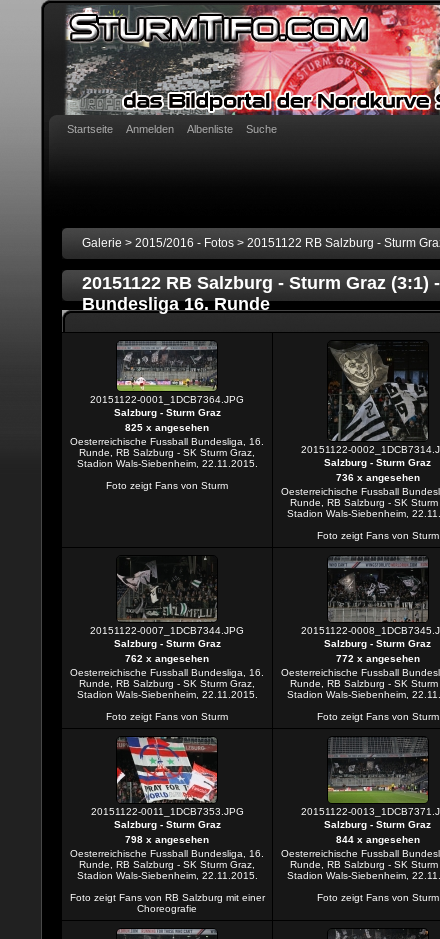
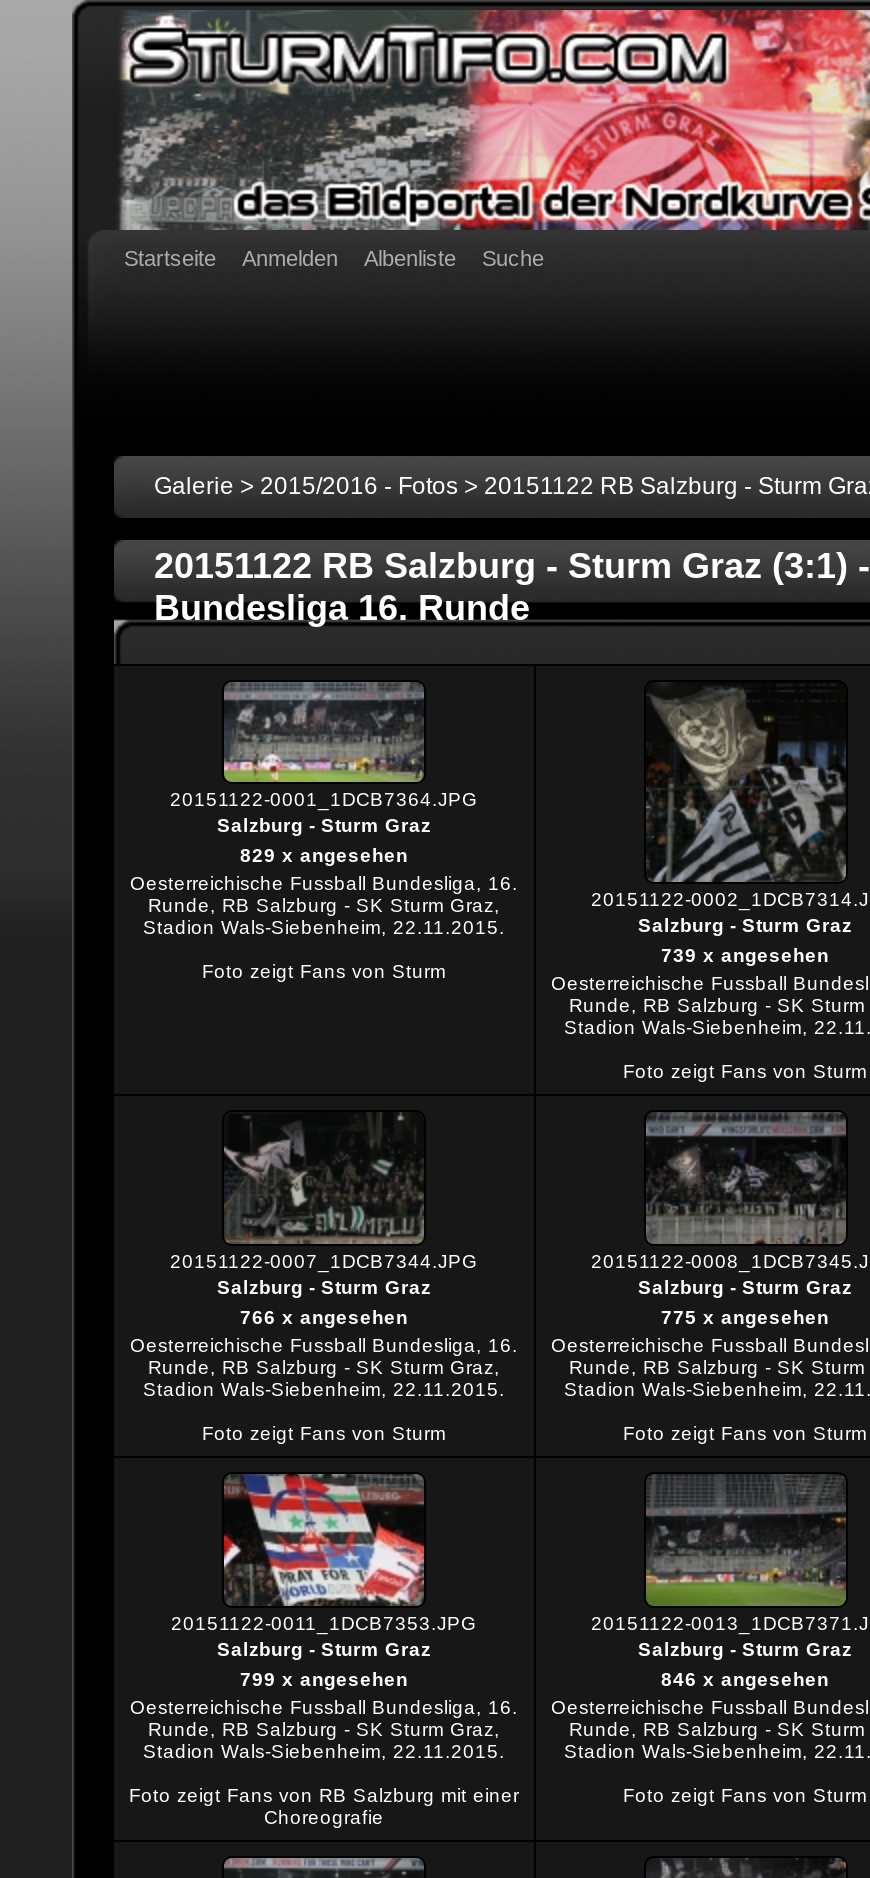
[125,422,209,433] 825 x angesehen -> [240,844,408,866] 829 x angesehen
[335,472,419,483] 736 x angesehen -> [661,944,829,966] 739 x angesehen
[125,653,209,664] 762 x angesehen -> [240,1306,408,1328] 766 x angesehen
[335,653,419,664] 772 x angesehen -> [661,1306,829,1328] 775 x angesehen
[125,834,209,845] 798 x angesehen -> [240,1668,408,1690] 799 x angesehen
[335,834,419,845] 844 x angesehen -> [661,1668,829,1690] 846 x angesehen

